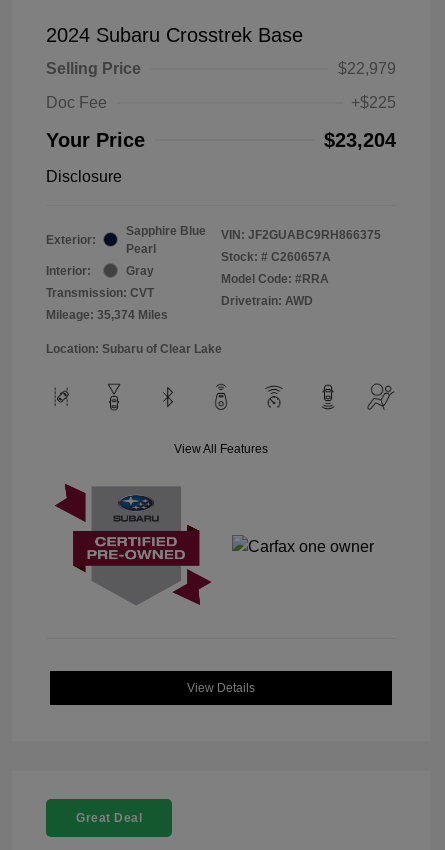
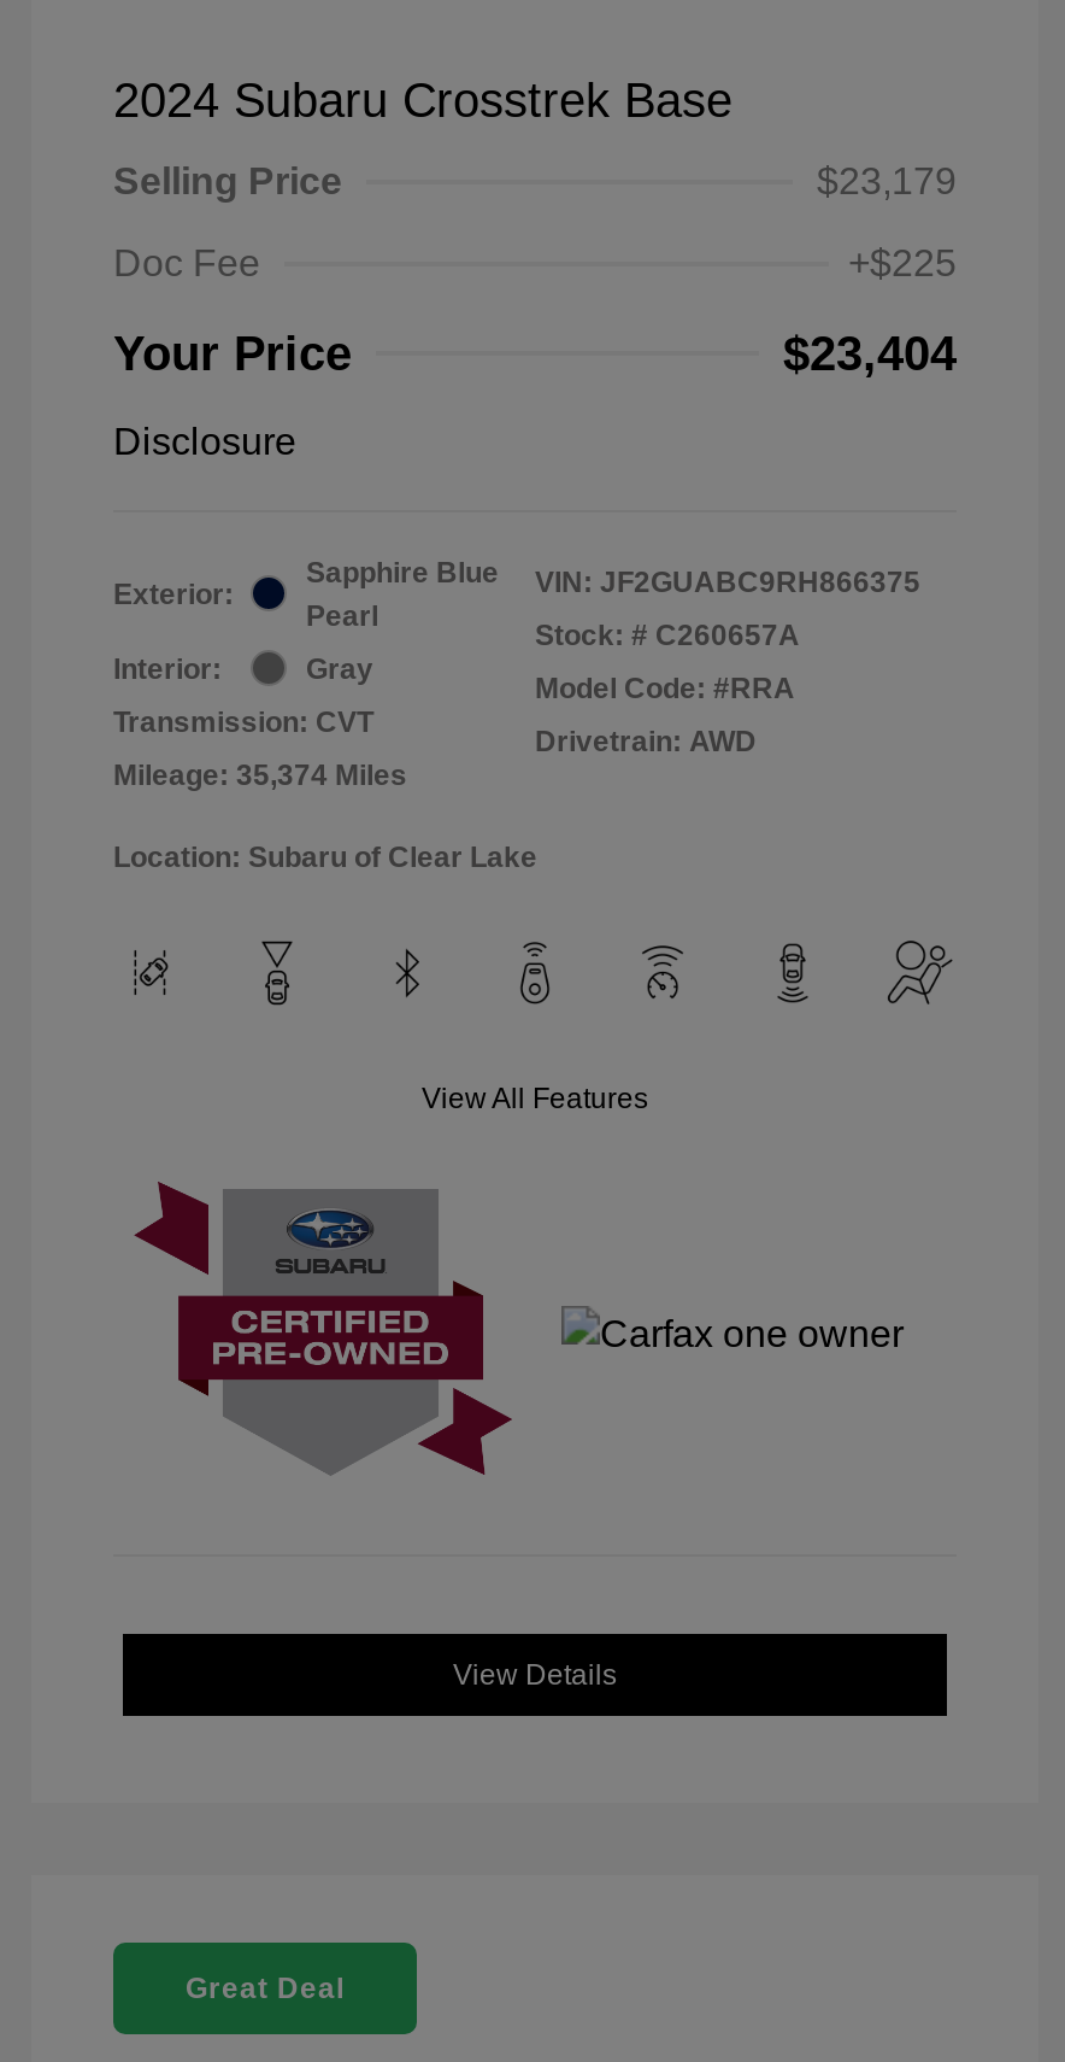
[338,60,396,77] $22,979 -> [817,160,957,201] $23,179
[324,129,396,151] $23,204 -> [783,327,957,380] $23,404

